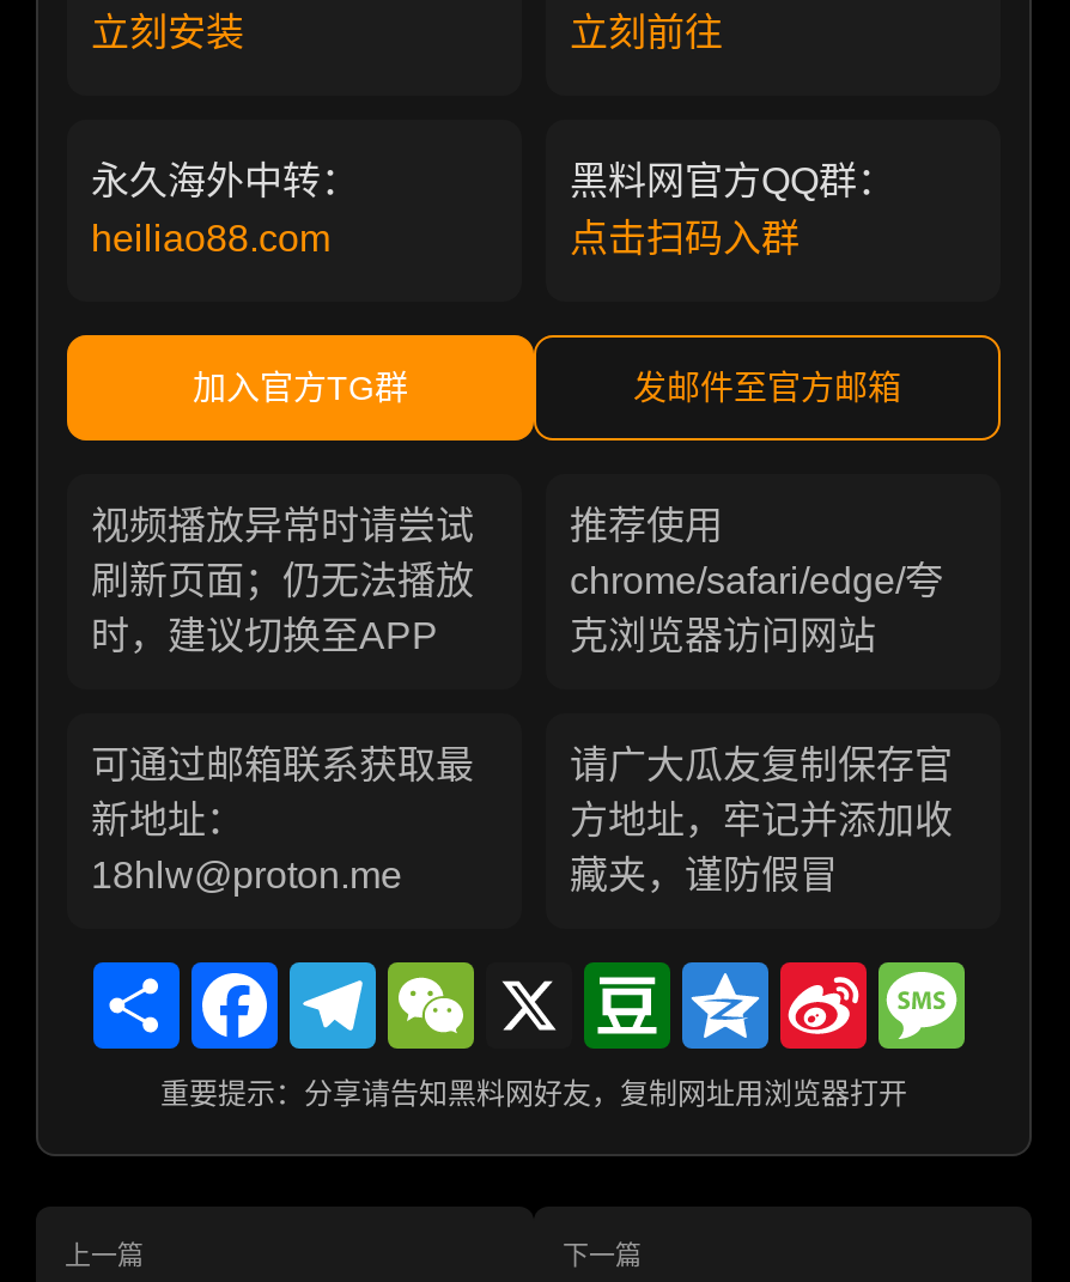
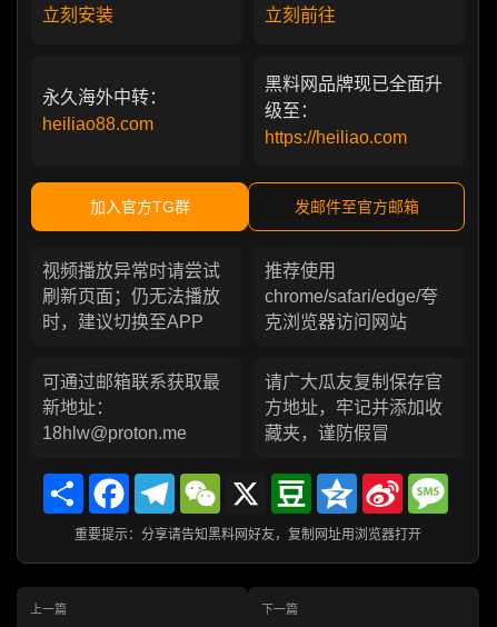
[570,159,895,257] 黑料网官方QQ群： | 点击扫码入群 -> [265,74,443,146] 黑料网品牌现已全面升 | 级至： | https://heiliao.com

